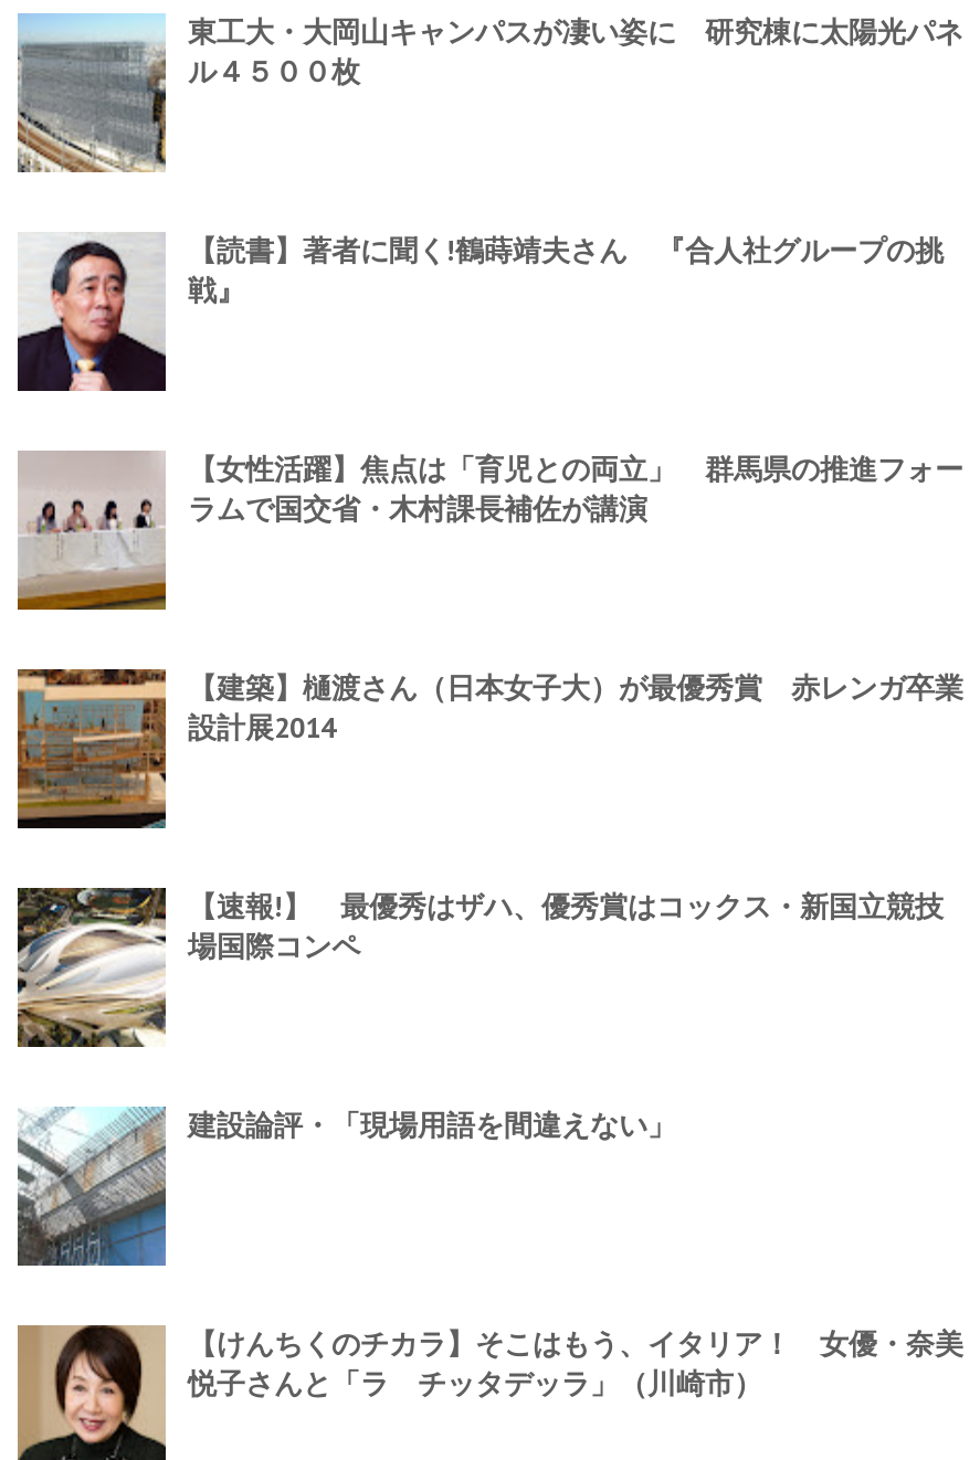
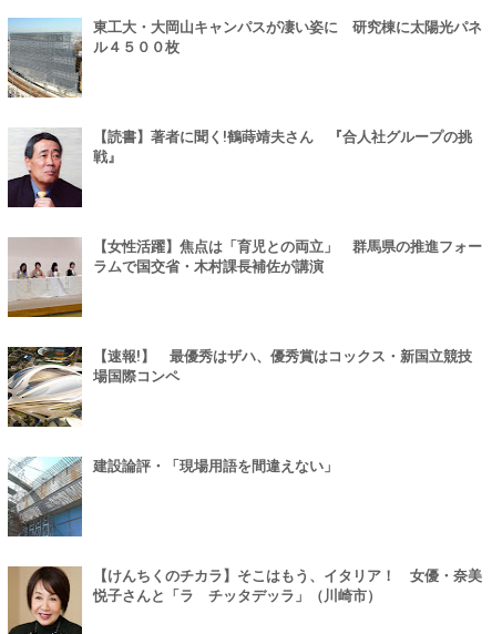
[18,668,963,828] [image] | 【建築】樋渡さん（日本女子大）が最優秀賞 赤レンガ卒業 | 設計展2014 -> none

